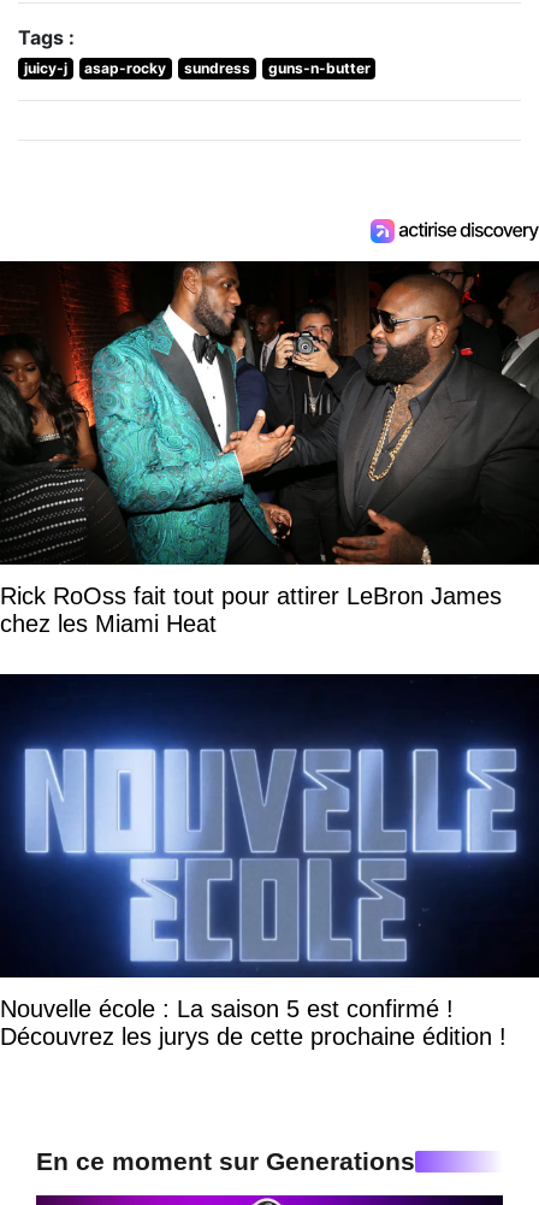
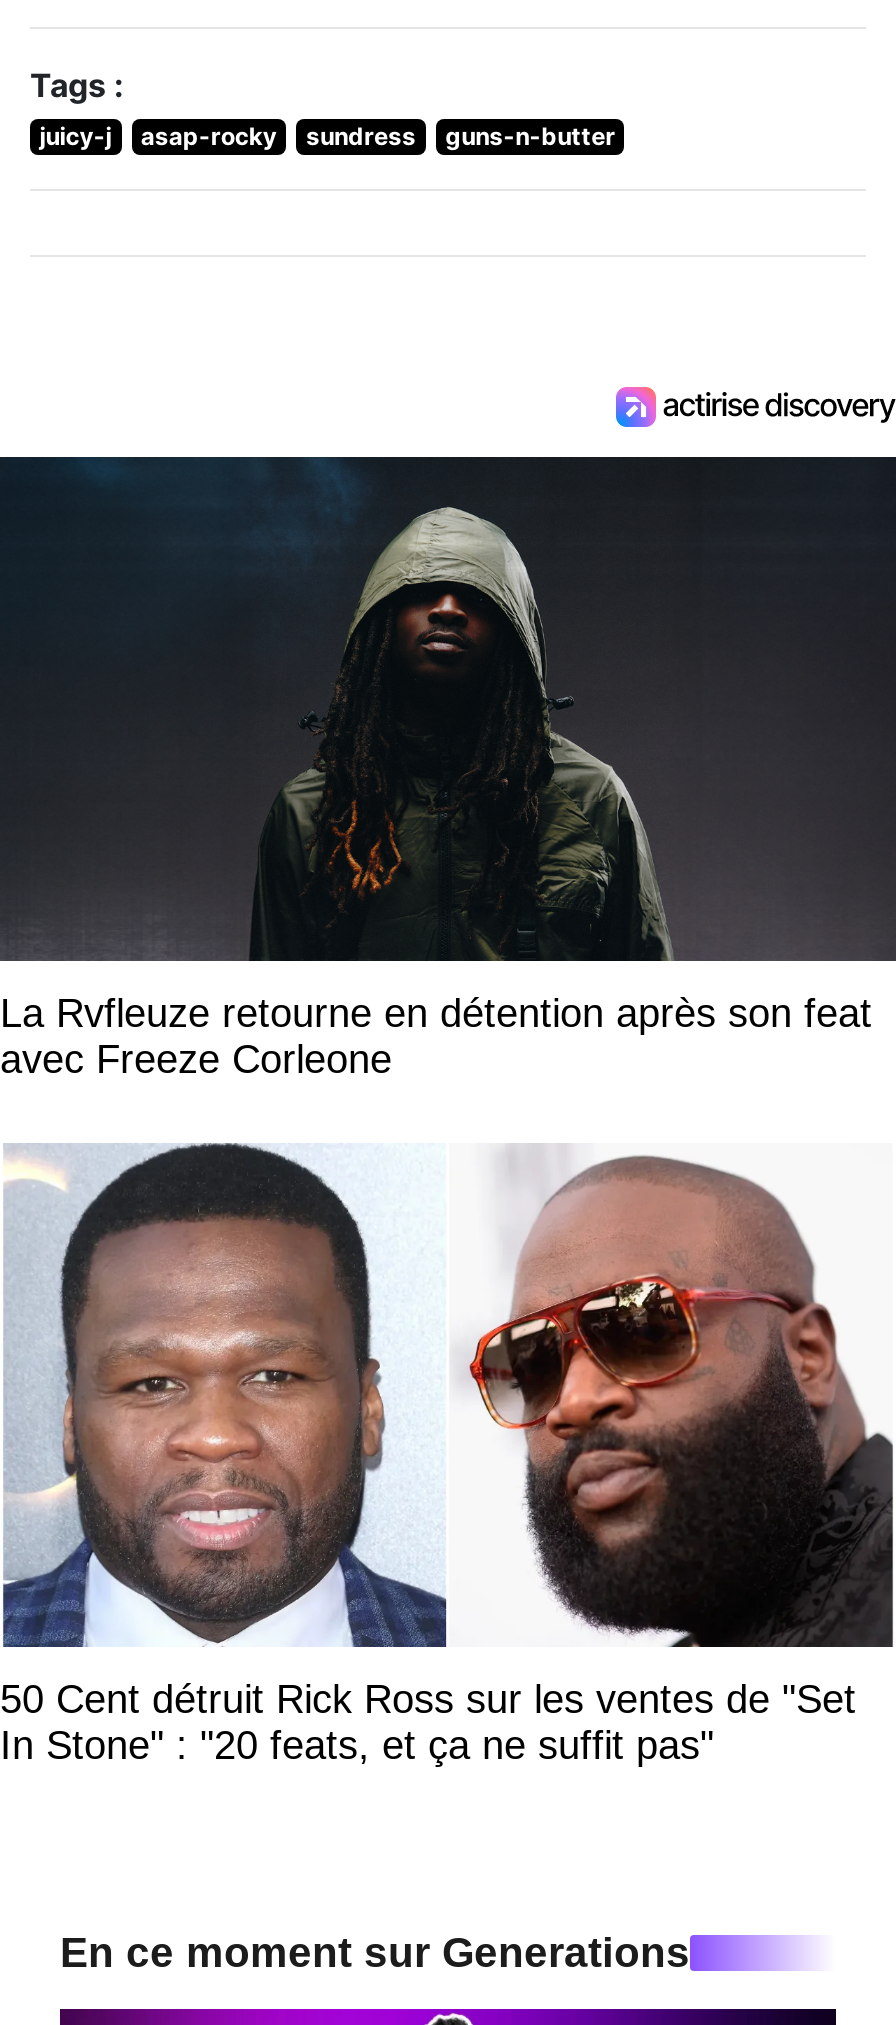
[0,260,535,637] [image] | Rick RoOss fait tout pour attirer LeBron James | chez les Miami Heat -> [0,455,890,1081] [image] | La Rvfleuze retourne en détention après son feat | avec Freeze Corleone
[0,673,535,1050] [image] | Nouvelle école : La saison 5 est confirmé ! | Découvrez les jurys de cette prochaine édition ! -> [0,1141,890,1767] [image] | 50 Cent détruit Rick Ross sur les ventes de "Set | In Stone" : "20 feats, et ça ne suffit pas"

